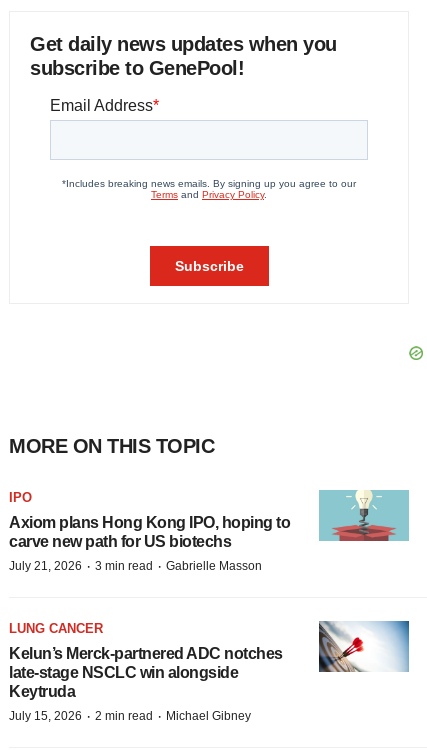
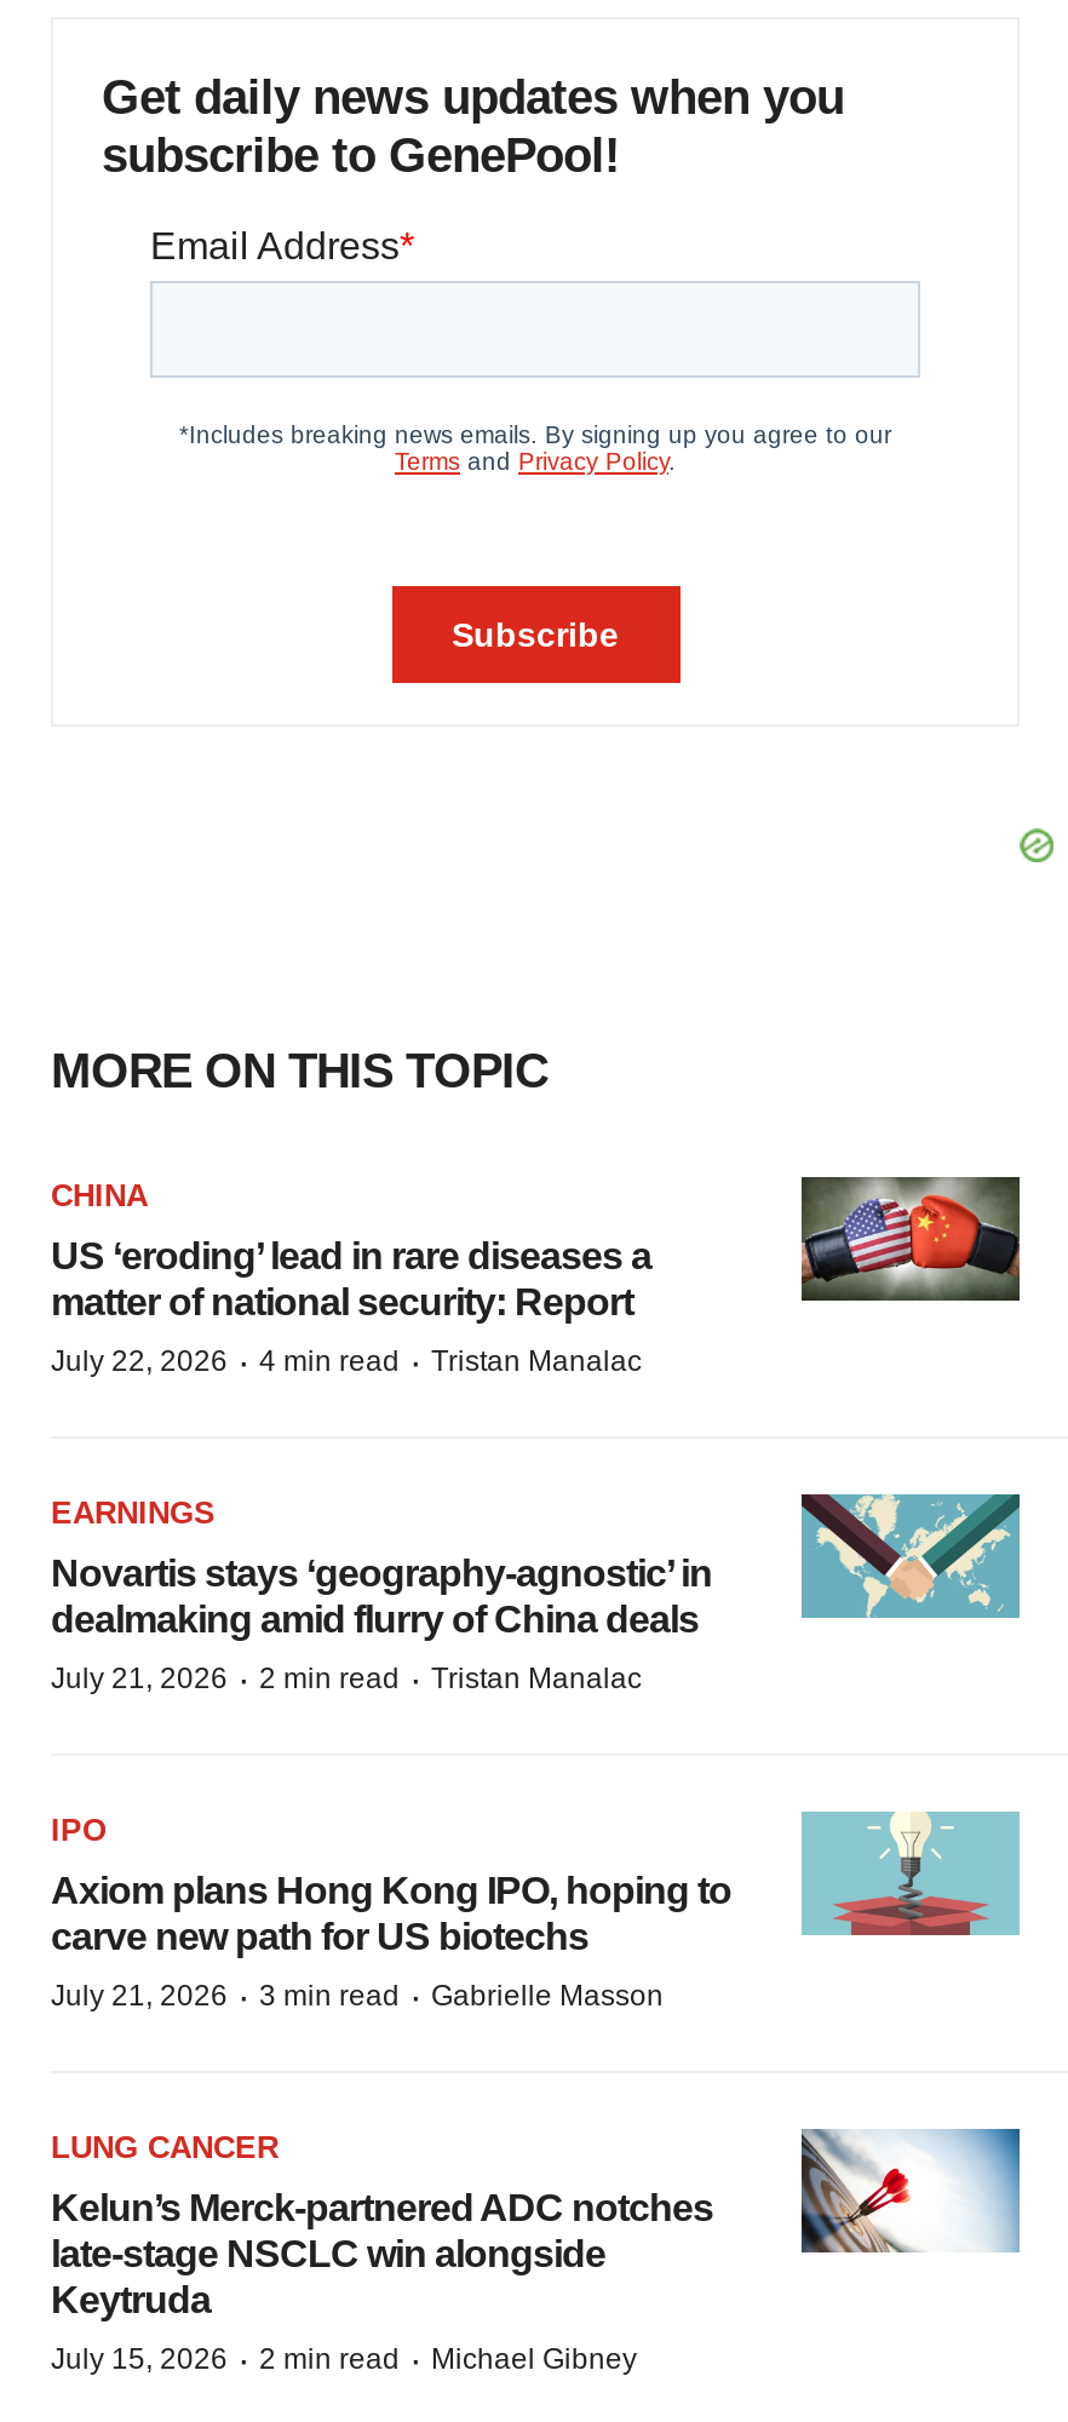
none -> [51,1177,651,1383] CHINA | US ‘eroding’ lead in rare diseases a | matter of national security: Report | July 22, 2026 · 4 min read · Tristan Manalac
none -> [51,1492,1020,1700] [image] | EARNINGS | Novartis stays ‘geography-agnostic’ in | dealmaking amid flurry of China deals | July 21, 2026 · 2 min read · Tristan Manalac
none -> [799,1175,1022,1303] [image]

